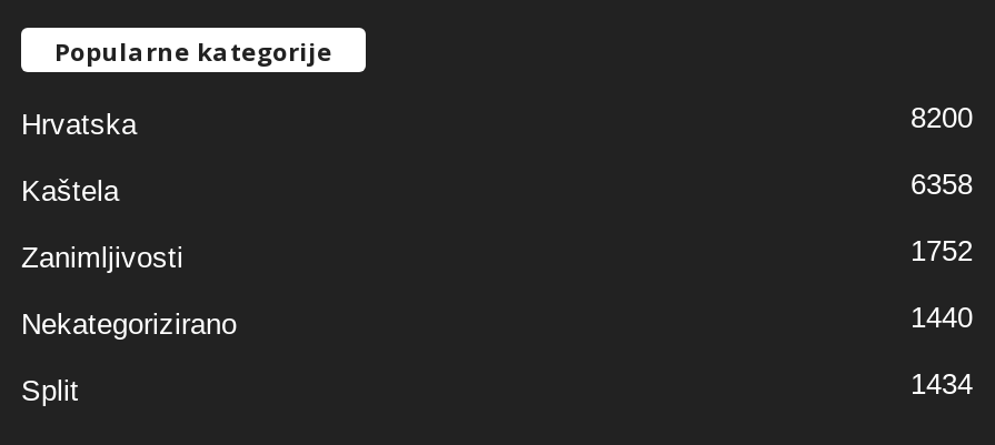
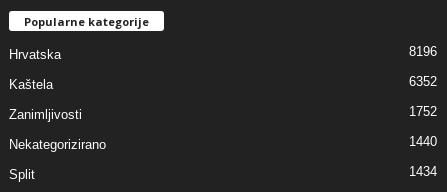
[911,102,973,135] 8200 -> [409,44,437,59] 8196
[911,168,973,202] 6358 -> [409,74,437,89] 6352

